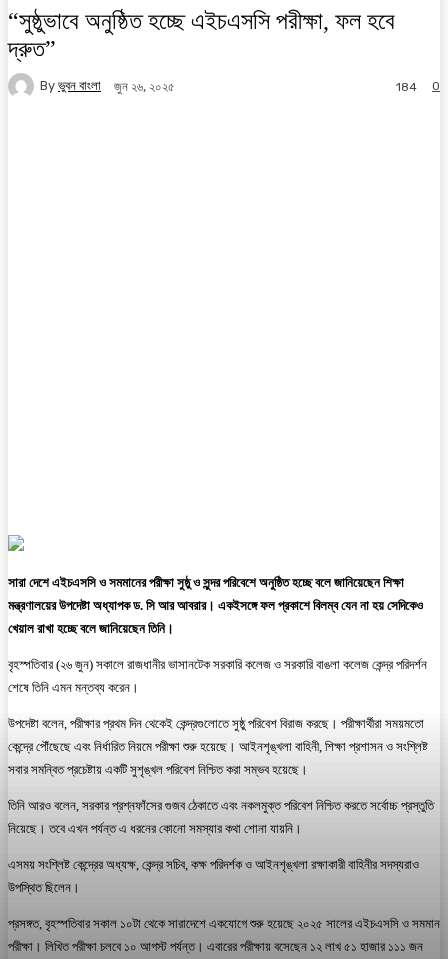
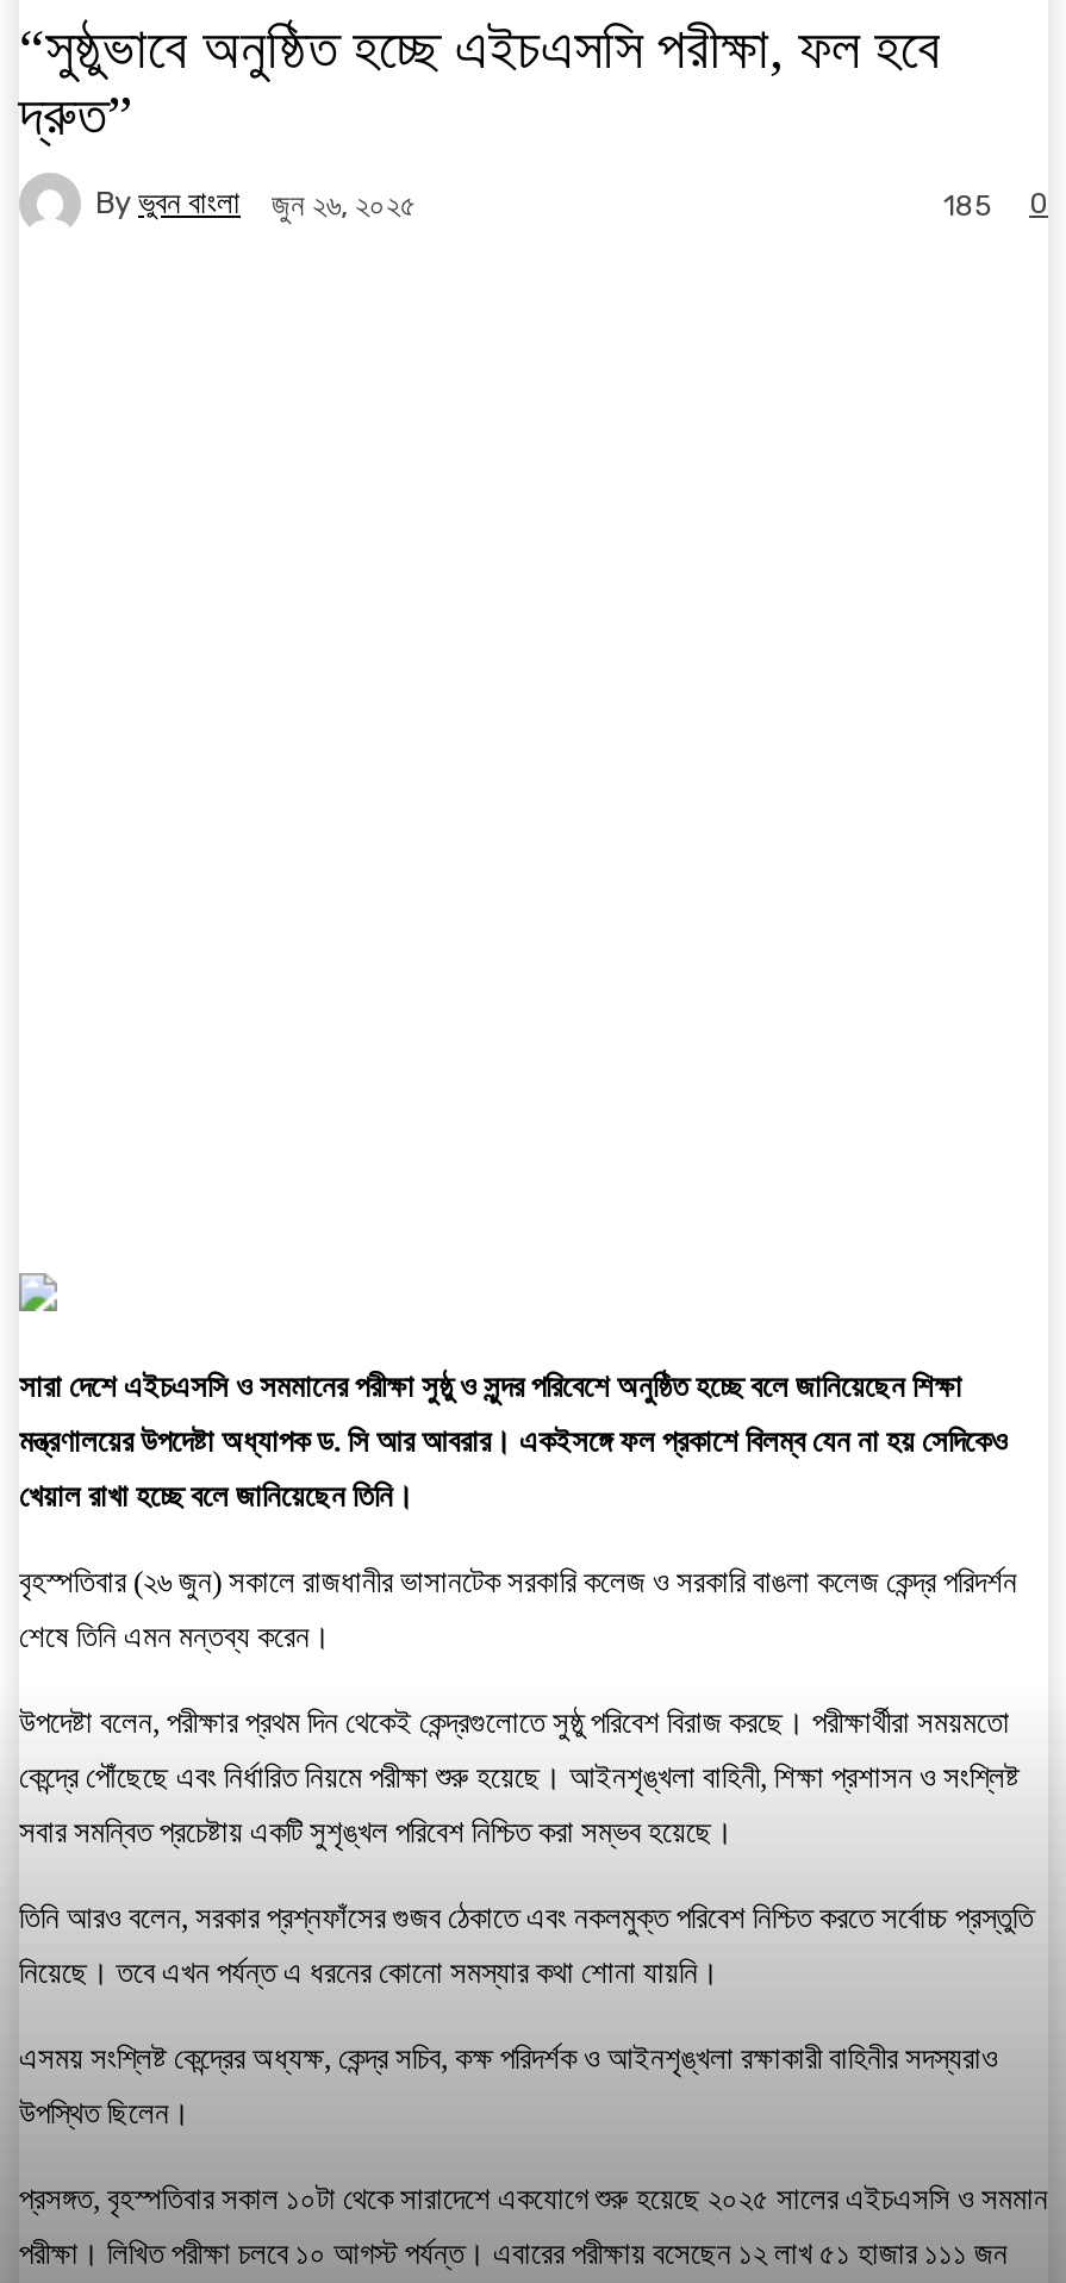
[396,79,440,94] 184 0 -> [943,186,1048,222] 185 0

